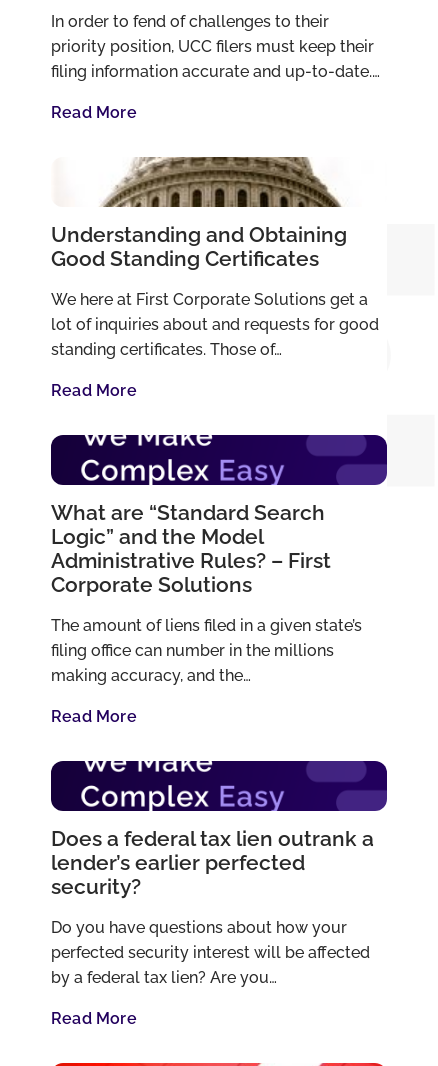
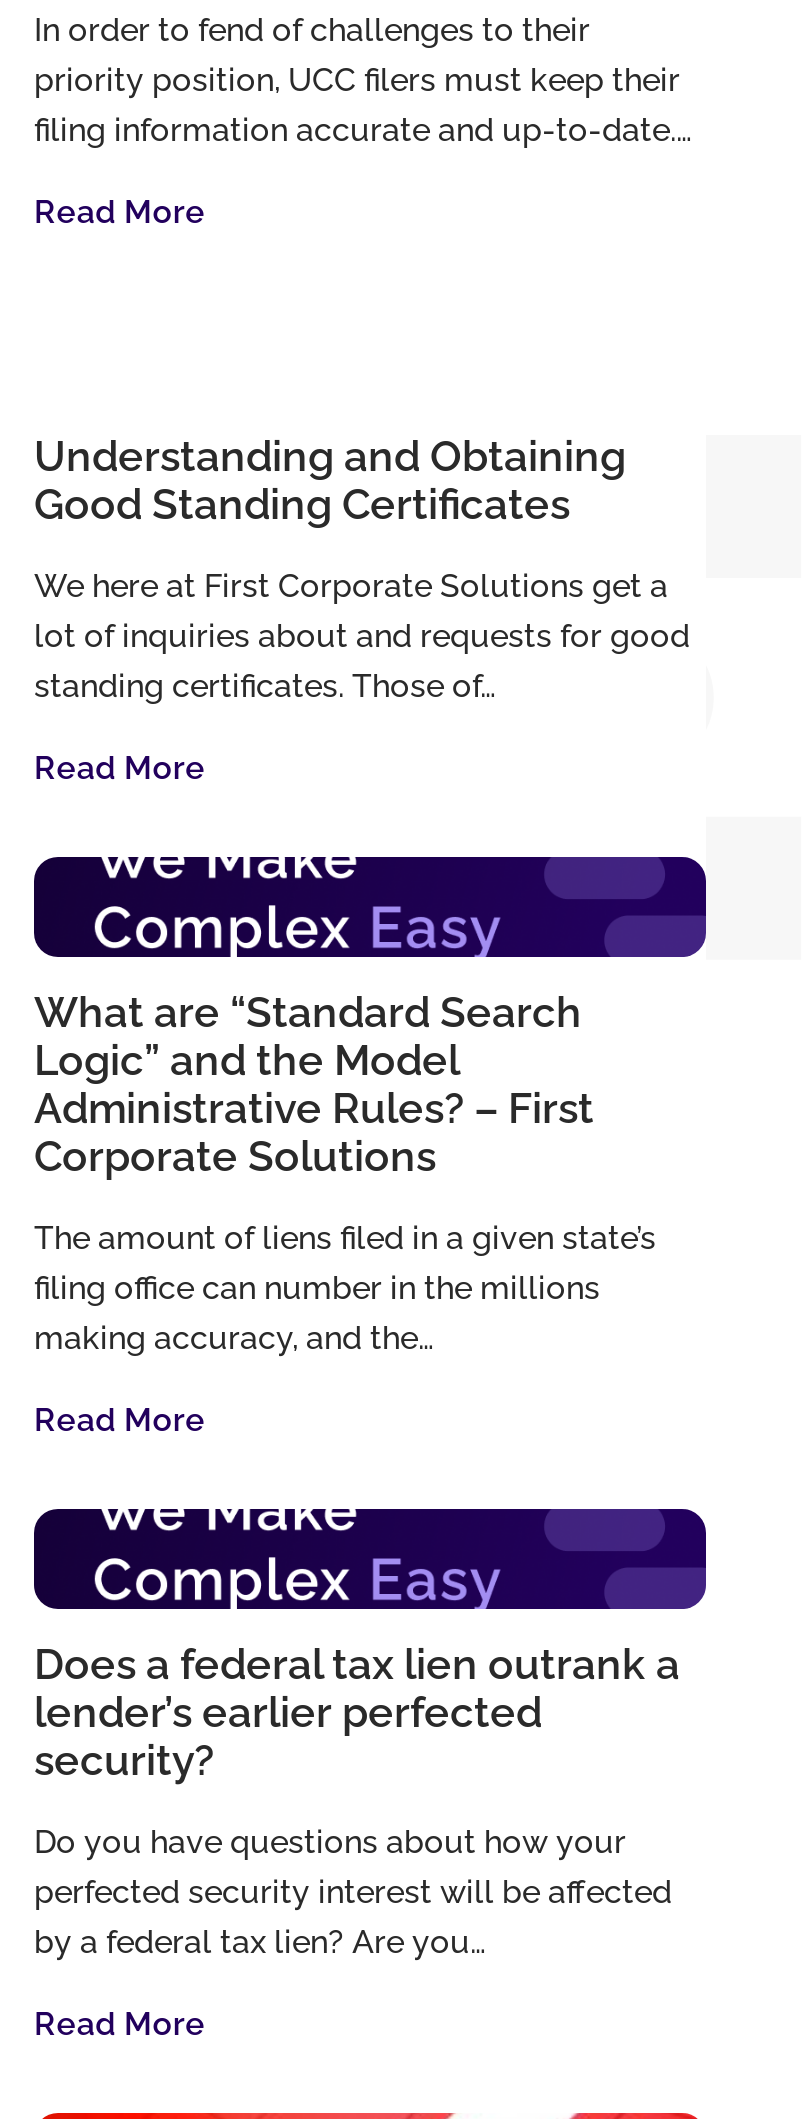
[101,156,342,208] [image] -> none

